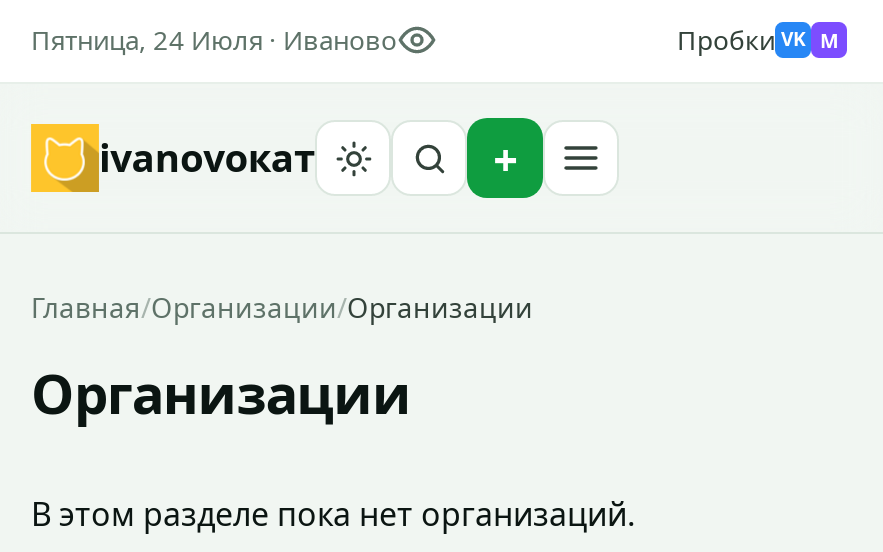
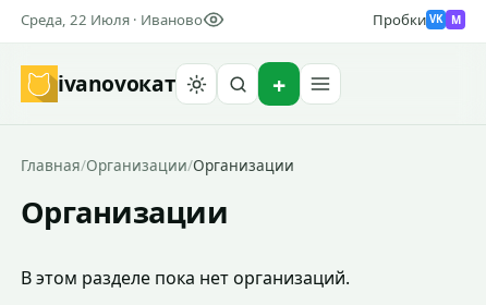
[31,22,397,58] Пятница, 24 Июля · Иваново -> [21,10,203,29] Среда, 22 Июля · Иваново

